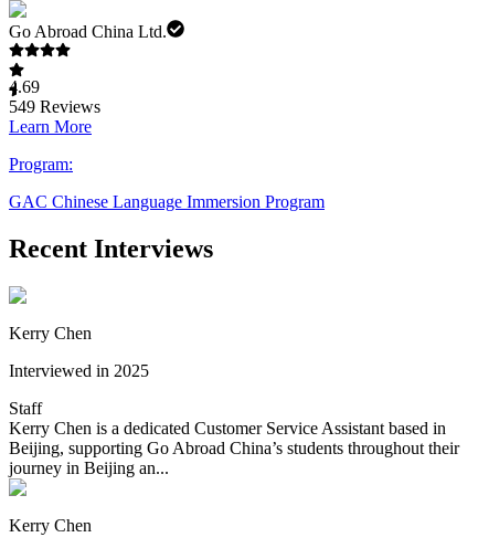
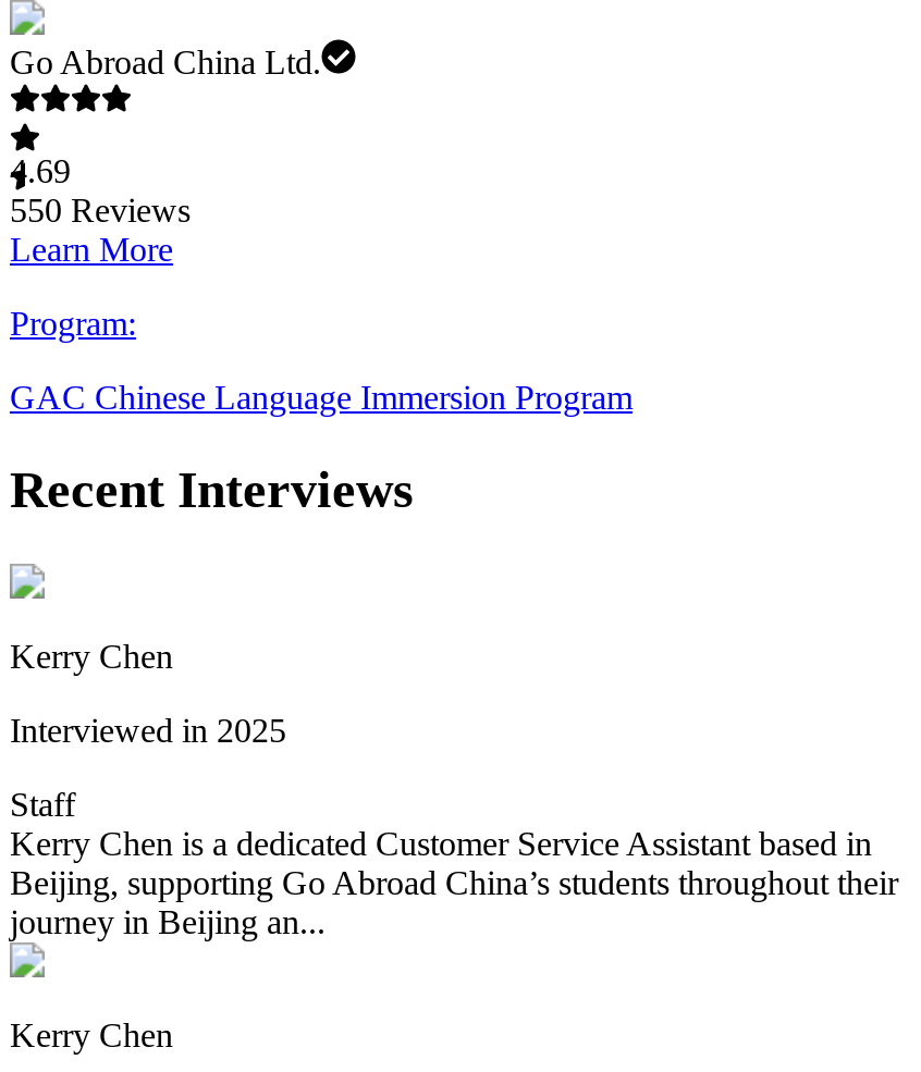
[9,98,100,116] 549 Reviews -> [10,192,191,229] 550 Reviews

